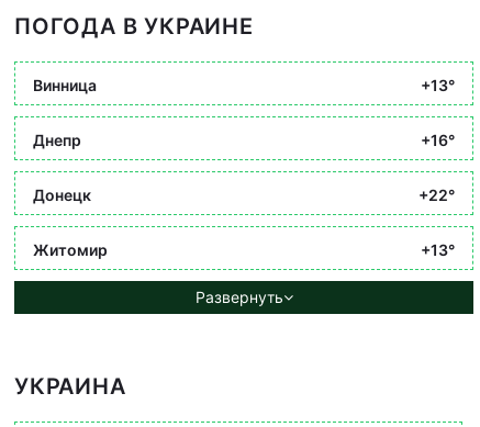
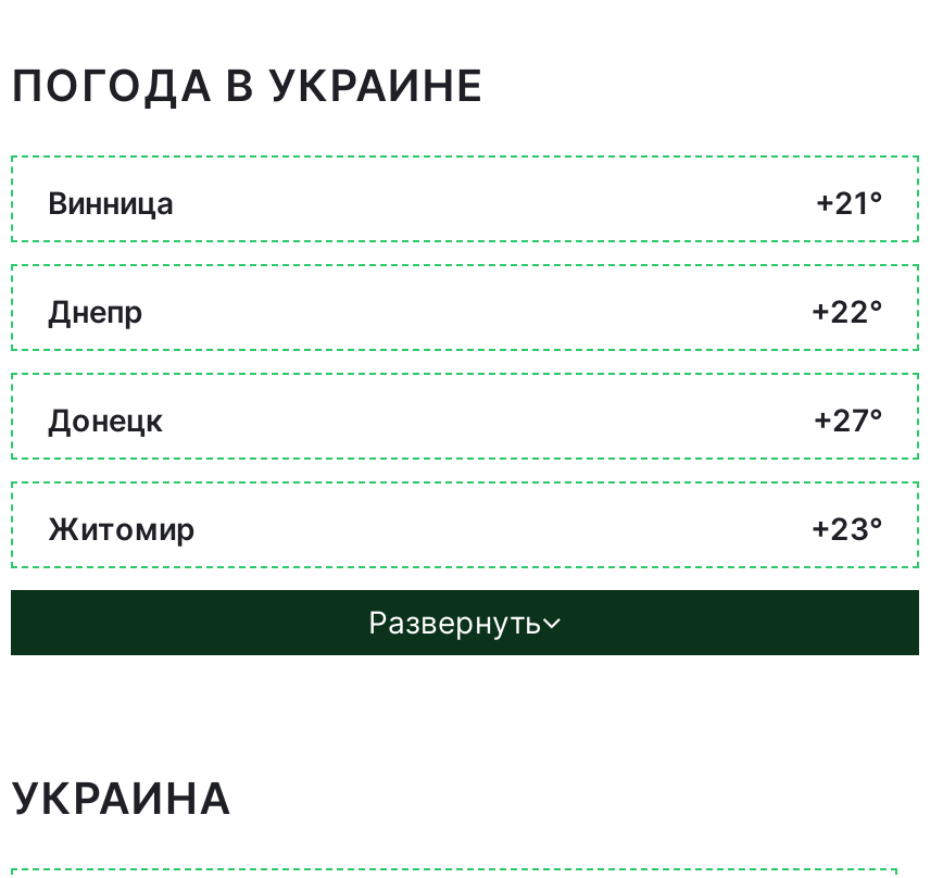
[421,75,455,94] +13° -> [815,183,882,220] +21°
[421,130,455,149] +16° -> [810,291,882,328] +22°
[418,185,455,204] +22° -> [813,400,882,437] +27°
[421,240,455,259] +13° -> [810,509,882,545] +23°

